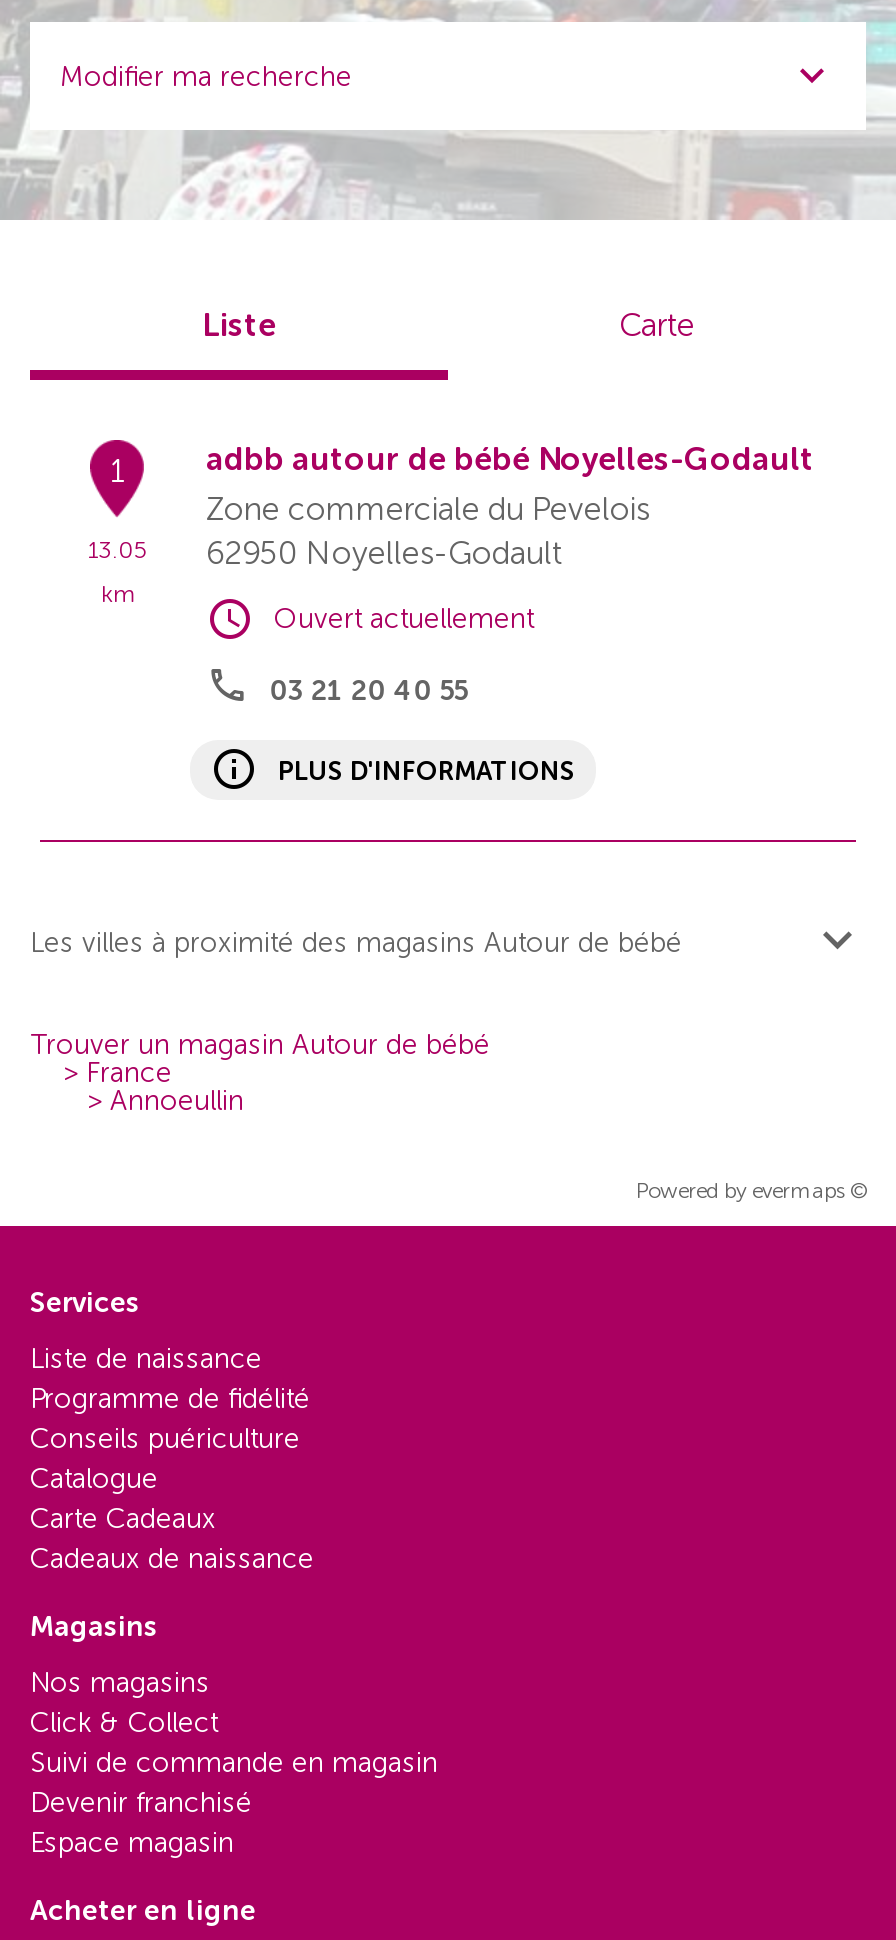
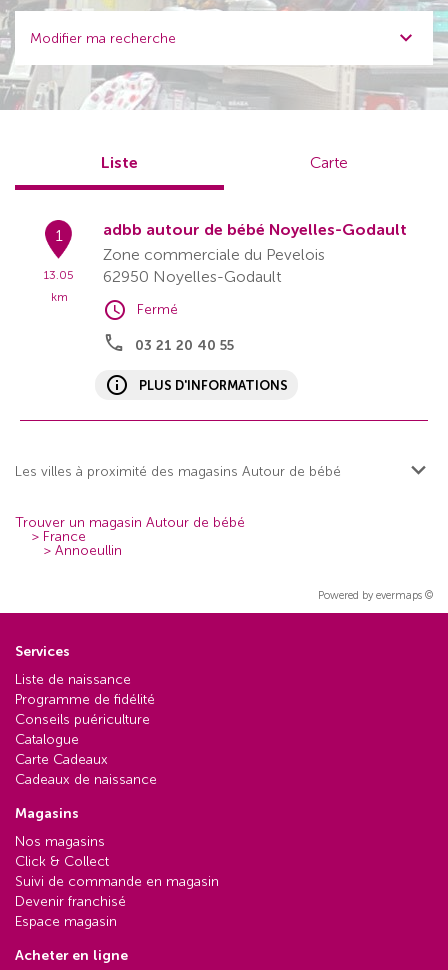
[274,602,534,636] Ouvert actuellement -> [137,301,178,318] Fermé

